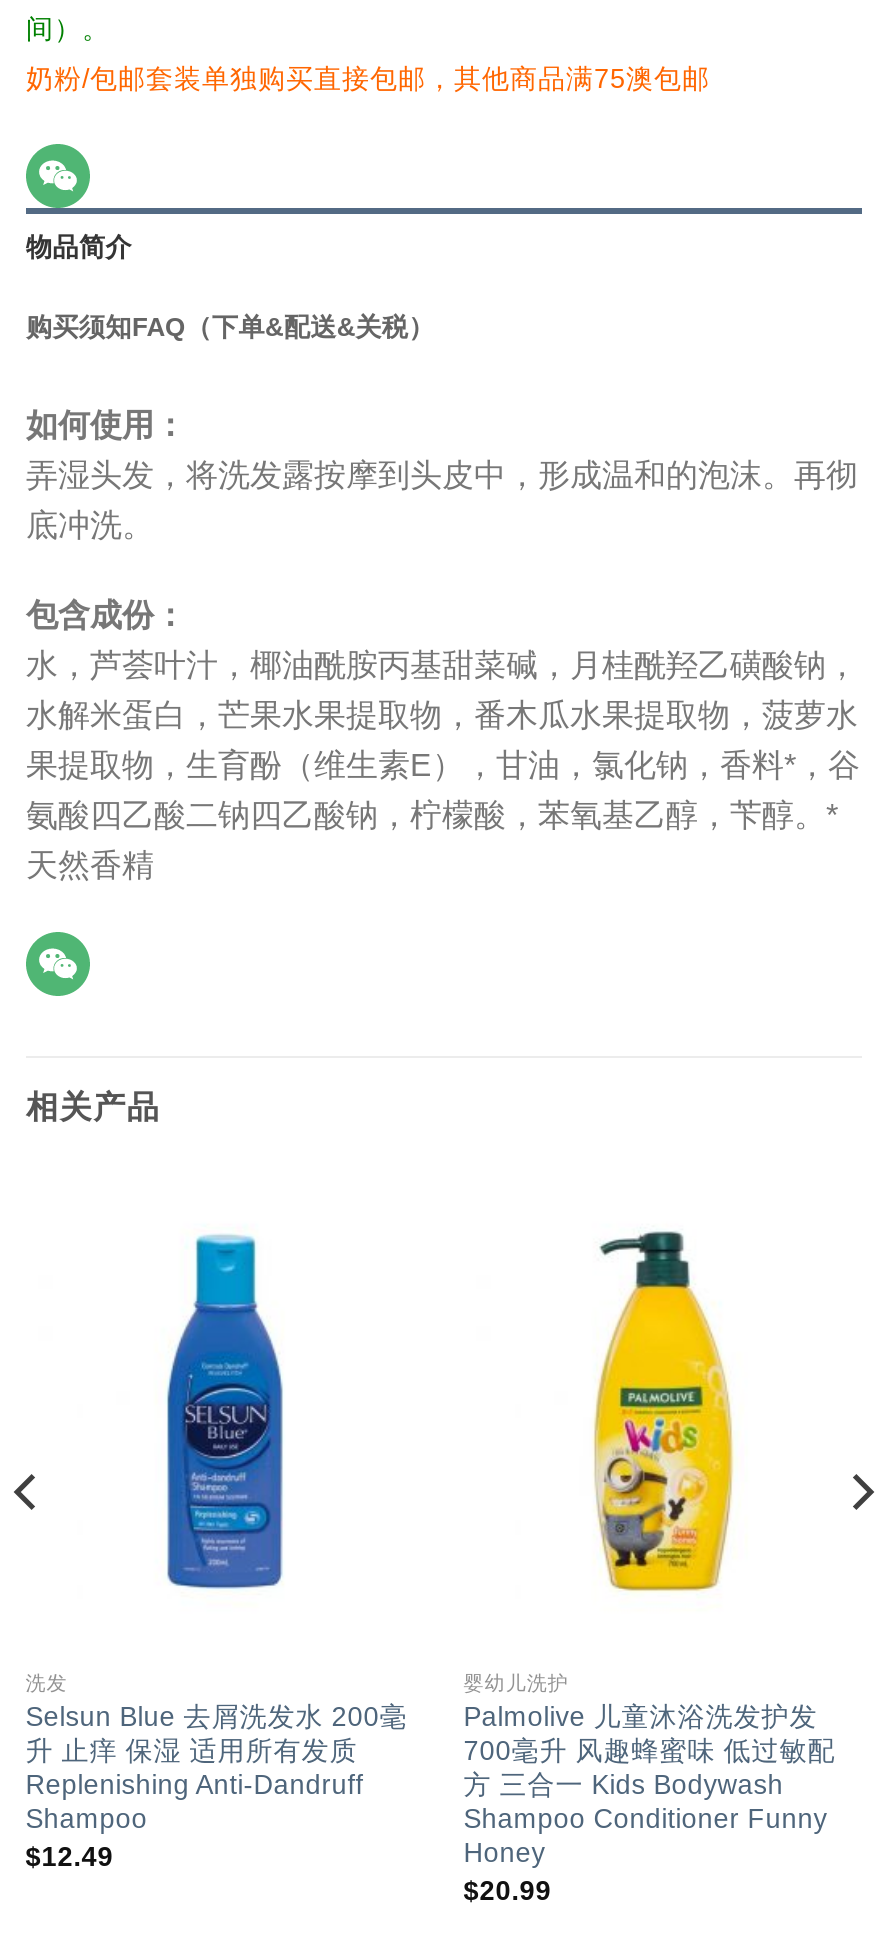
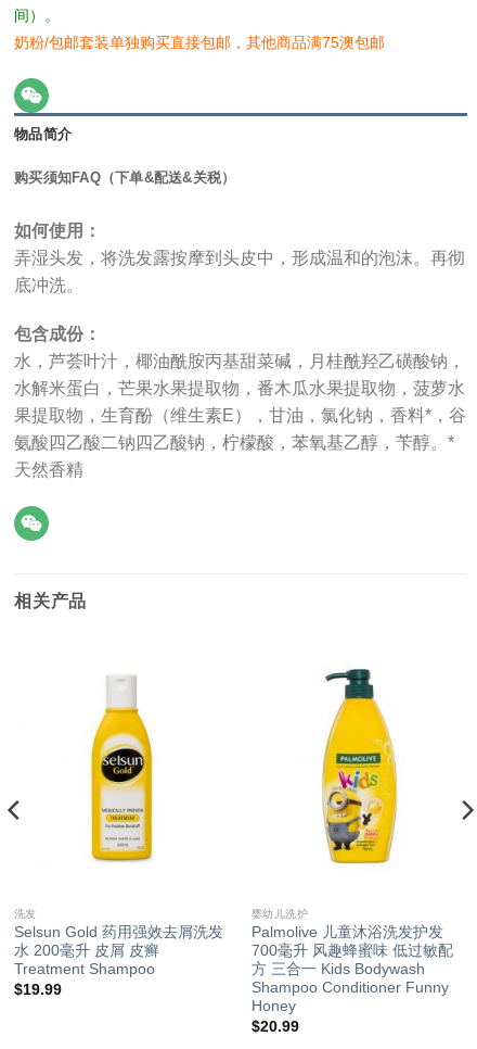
[166,1234,284,1590] [image] -> [90,671,153,862] [image]
[26,1703,408,1872] Selsun Blue 去屑洗发水 200毫 | 升 止痒 保湿 适用所有发质 | Replenishing Anti-Dandruff | Shampoo | $12.49 -> [14,925,223,998] Selsun Gold 药用强效去屑洗发 | 水 200毫升 皮屑 皮癣 | Treatment Shampoo | $19.99

